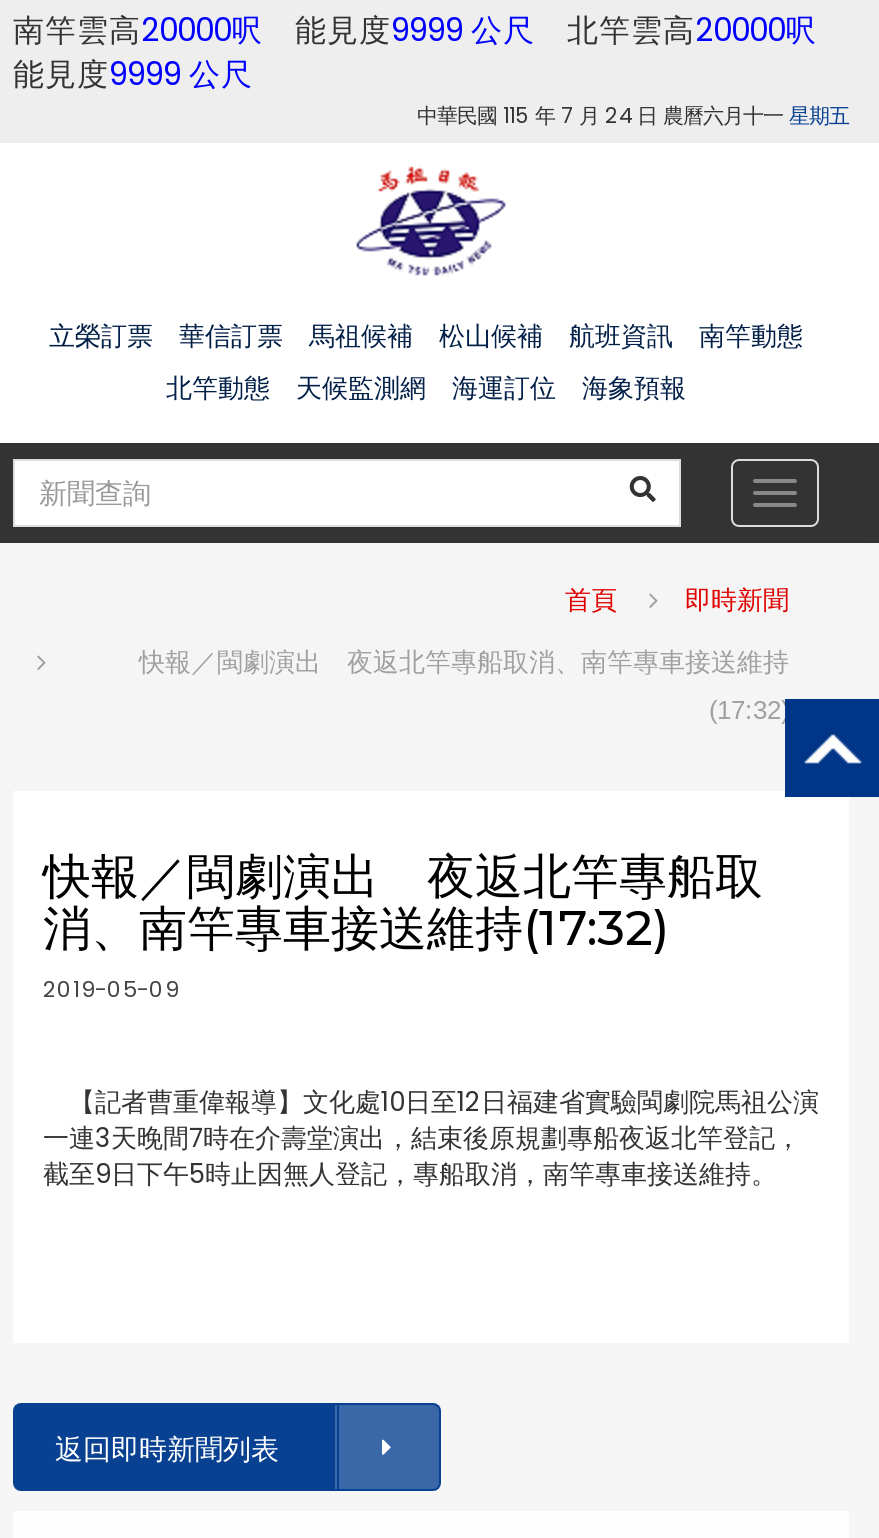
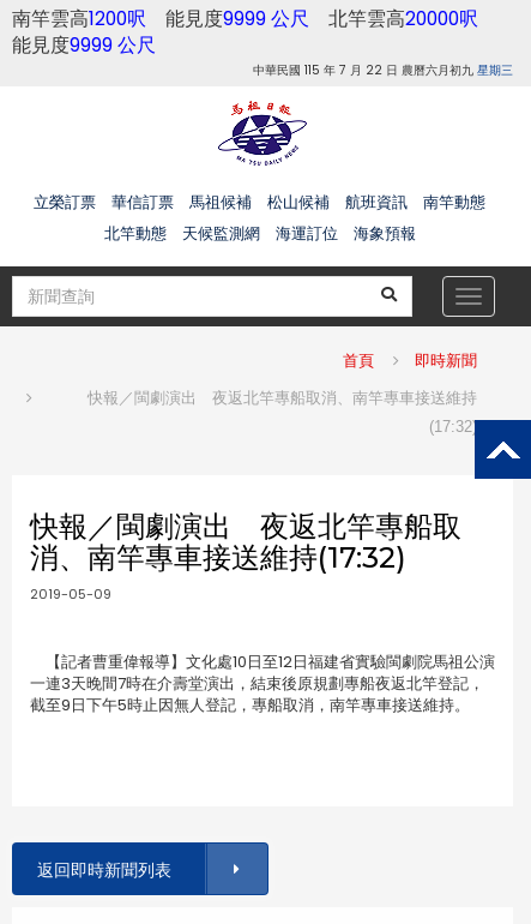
[13,9,849,51] 南竿雲高20000呎能見度9999 公尺北竿雲高20000呎 -> [12,6,497,31] 南竿雲高1200呎能見度9999 公尺北竿雲高20000呎
[417,101,849,131] 中華民國 115 年 7 月 24 日 農曆六月十一星期五 -> [253,61,513,79] 中華民國 115 年 7 月 22 日 農曆六月初九星期三

